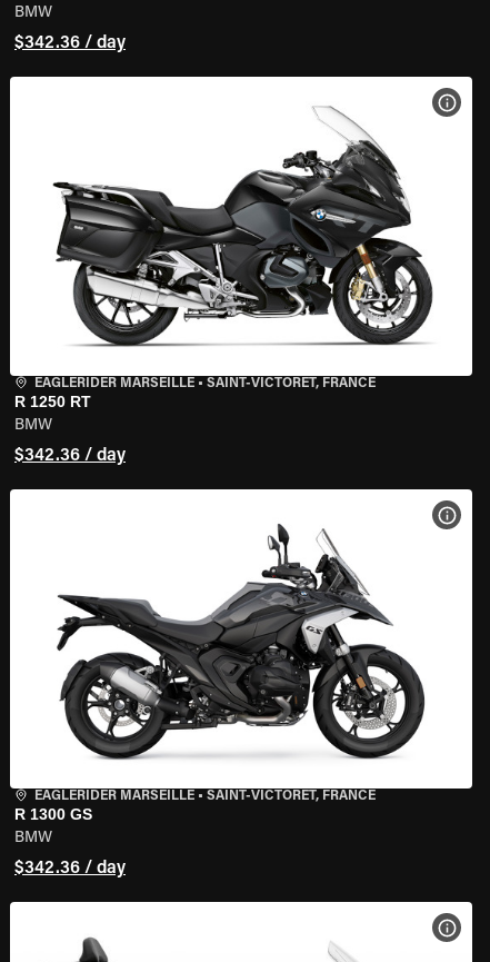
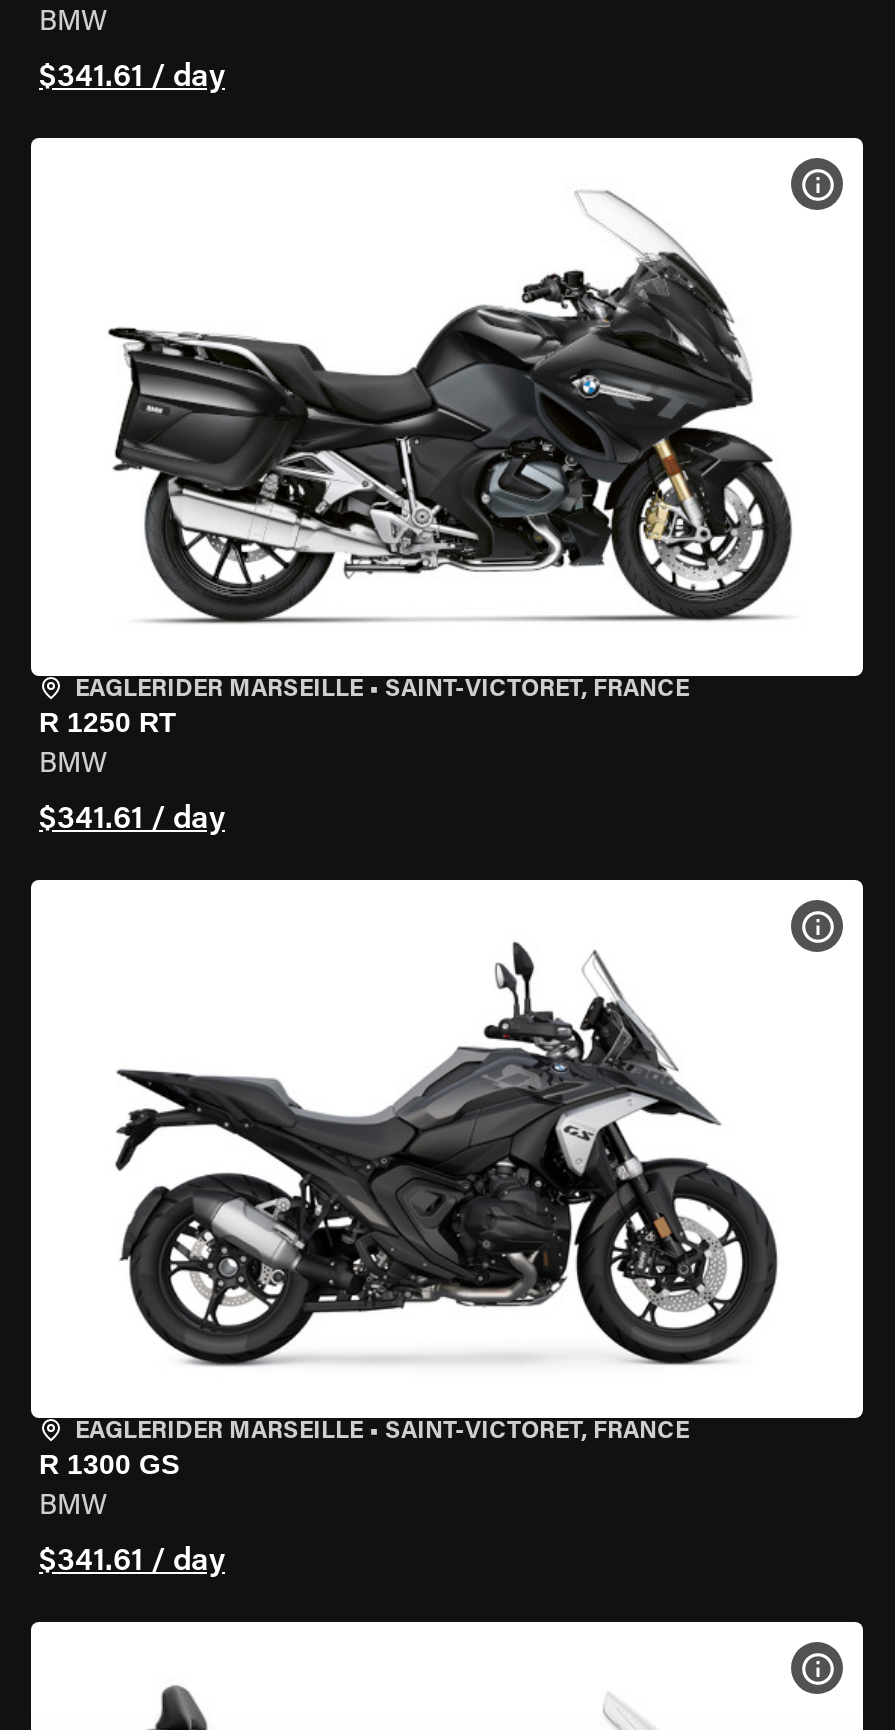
[14,34,126,52] $342.36 / day -> [39,62,225,94] $341.61 / day
[14,447,126,465] $342.36 / day -> [39,804,225,836] $341.61 / day
[14,860,126,877] $342.36 / day -> [39,1546,225,1578] $341.61 / day

